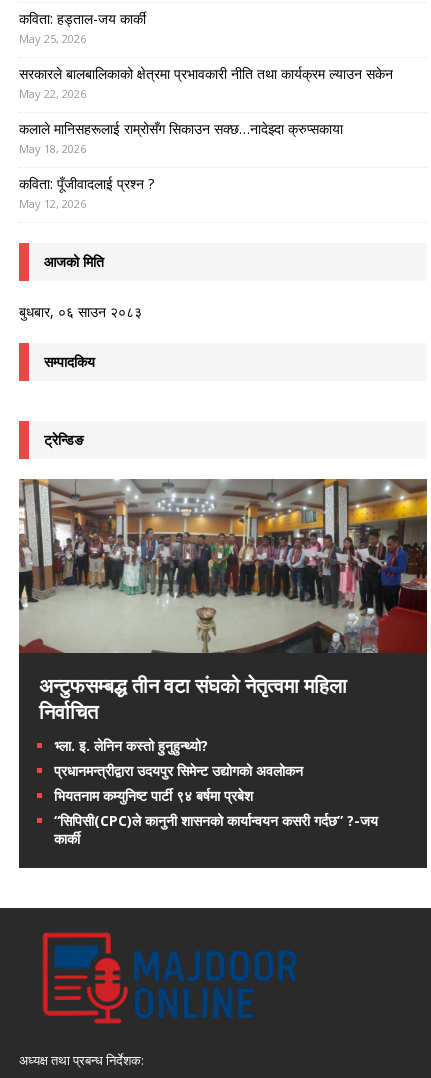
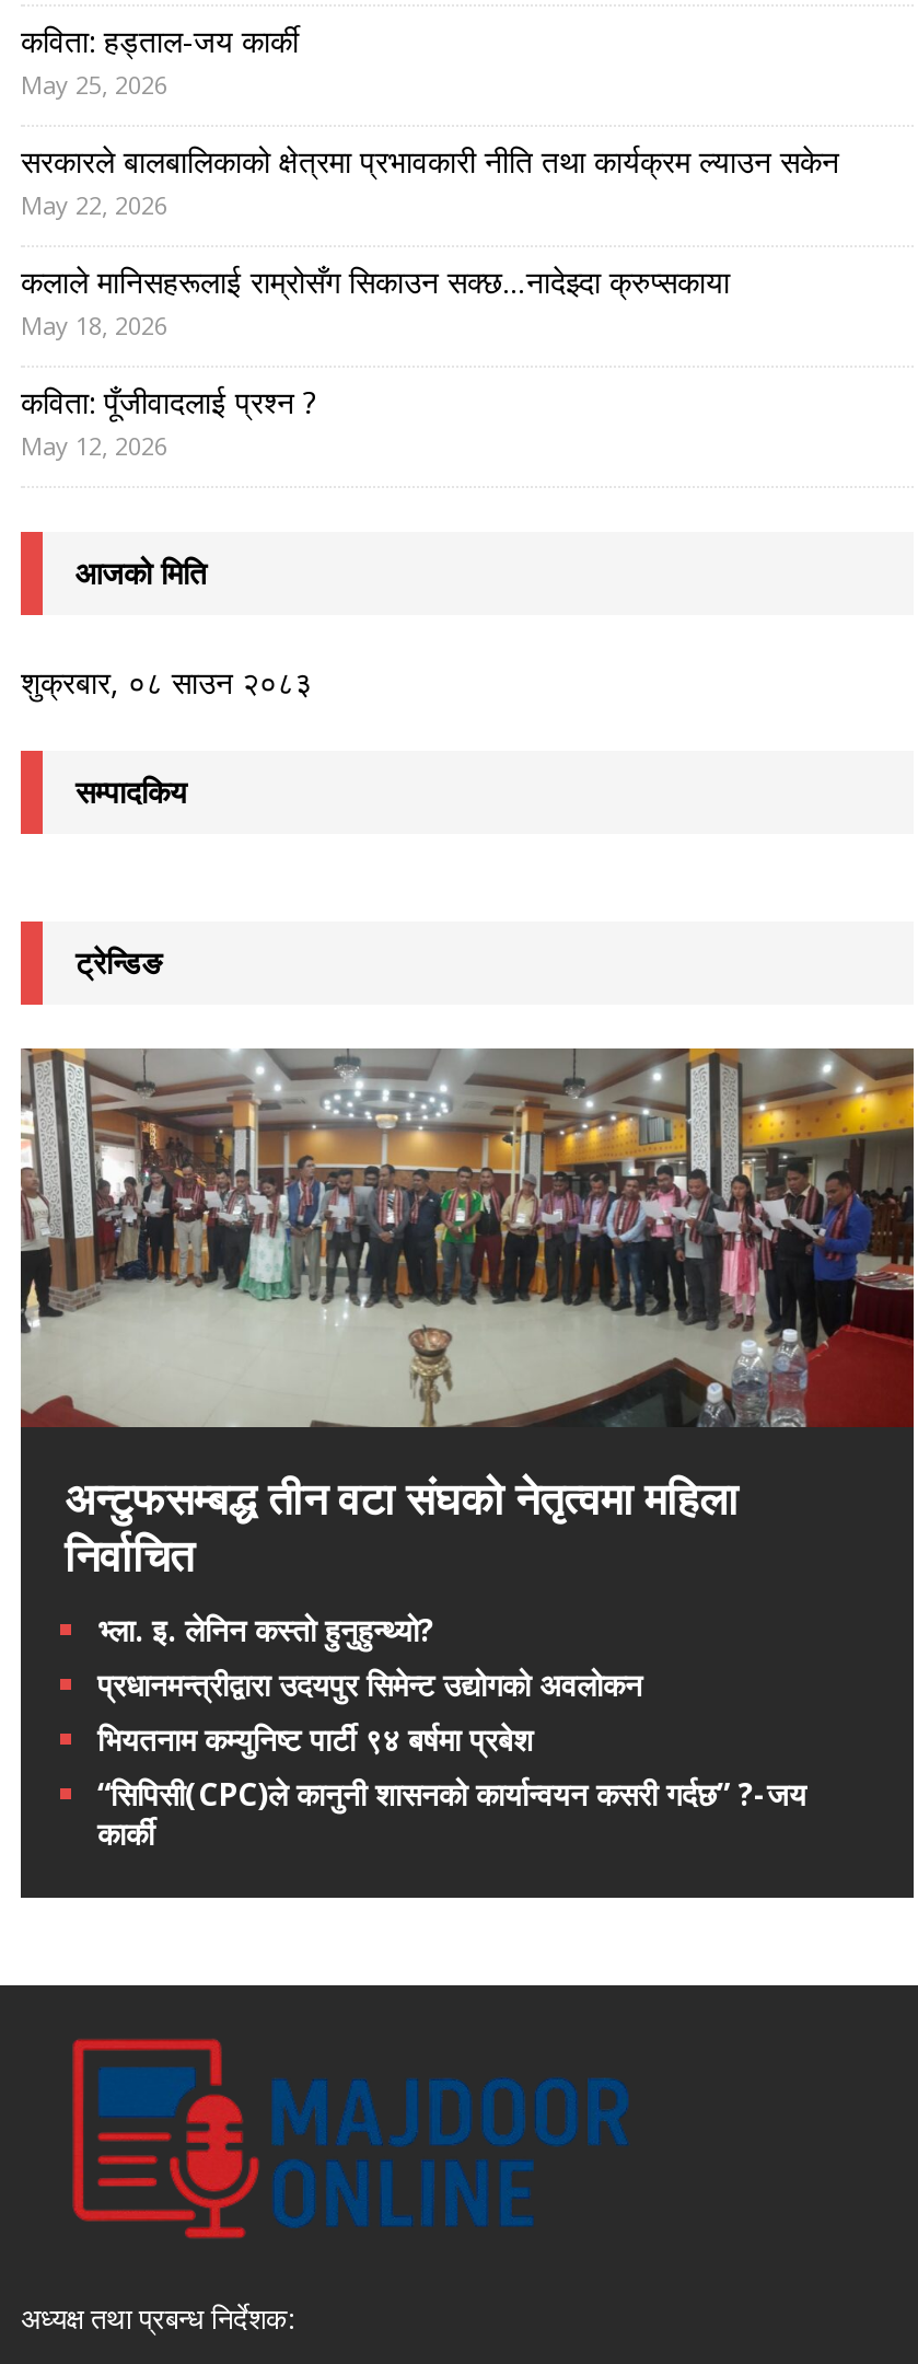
[19,302,142,321] बुधबार, ०६ साउन २०८३ -> [21,661,312,702] शुक्रबार, ०८ साउन २०८३

